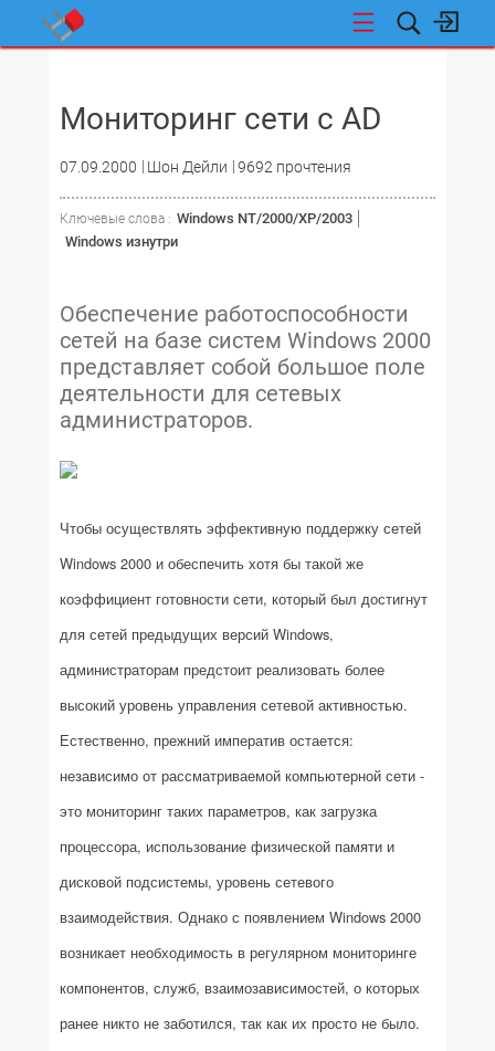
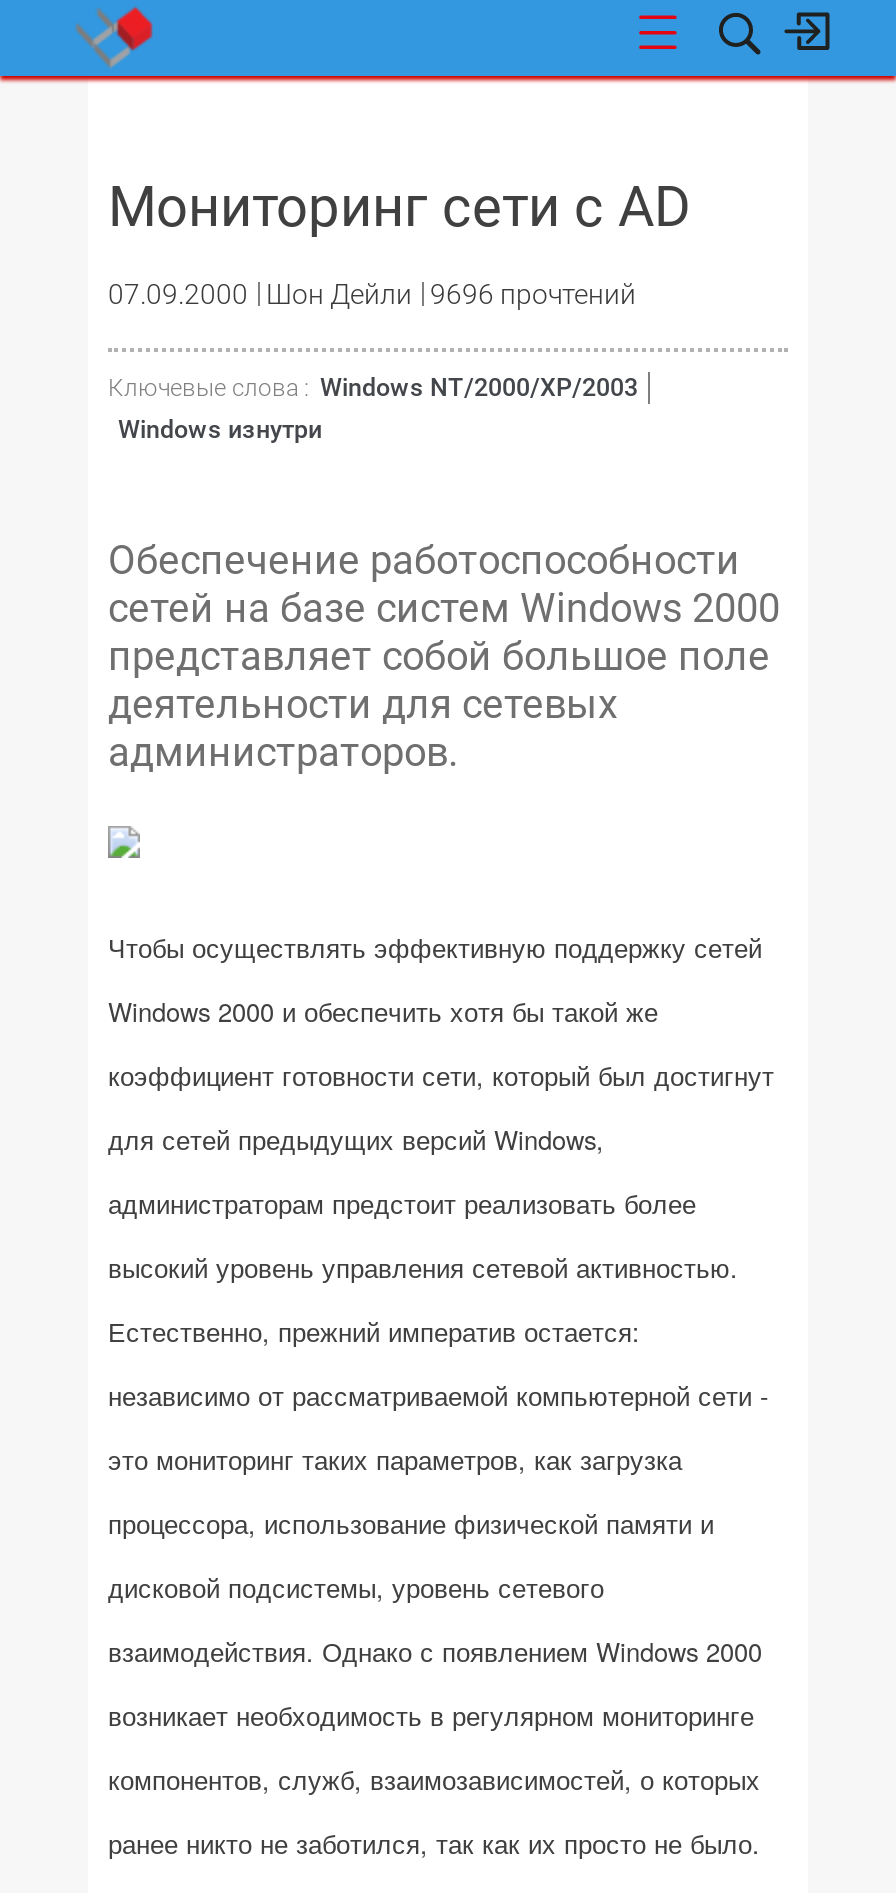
[60,158,351,176] 07.09.2000 Шон Дейли 9692 прочтения -> [108,278,636,310] 07.09.2000 Шон Дейли 9696 прочтений

